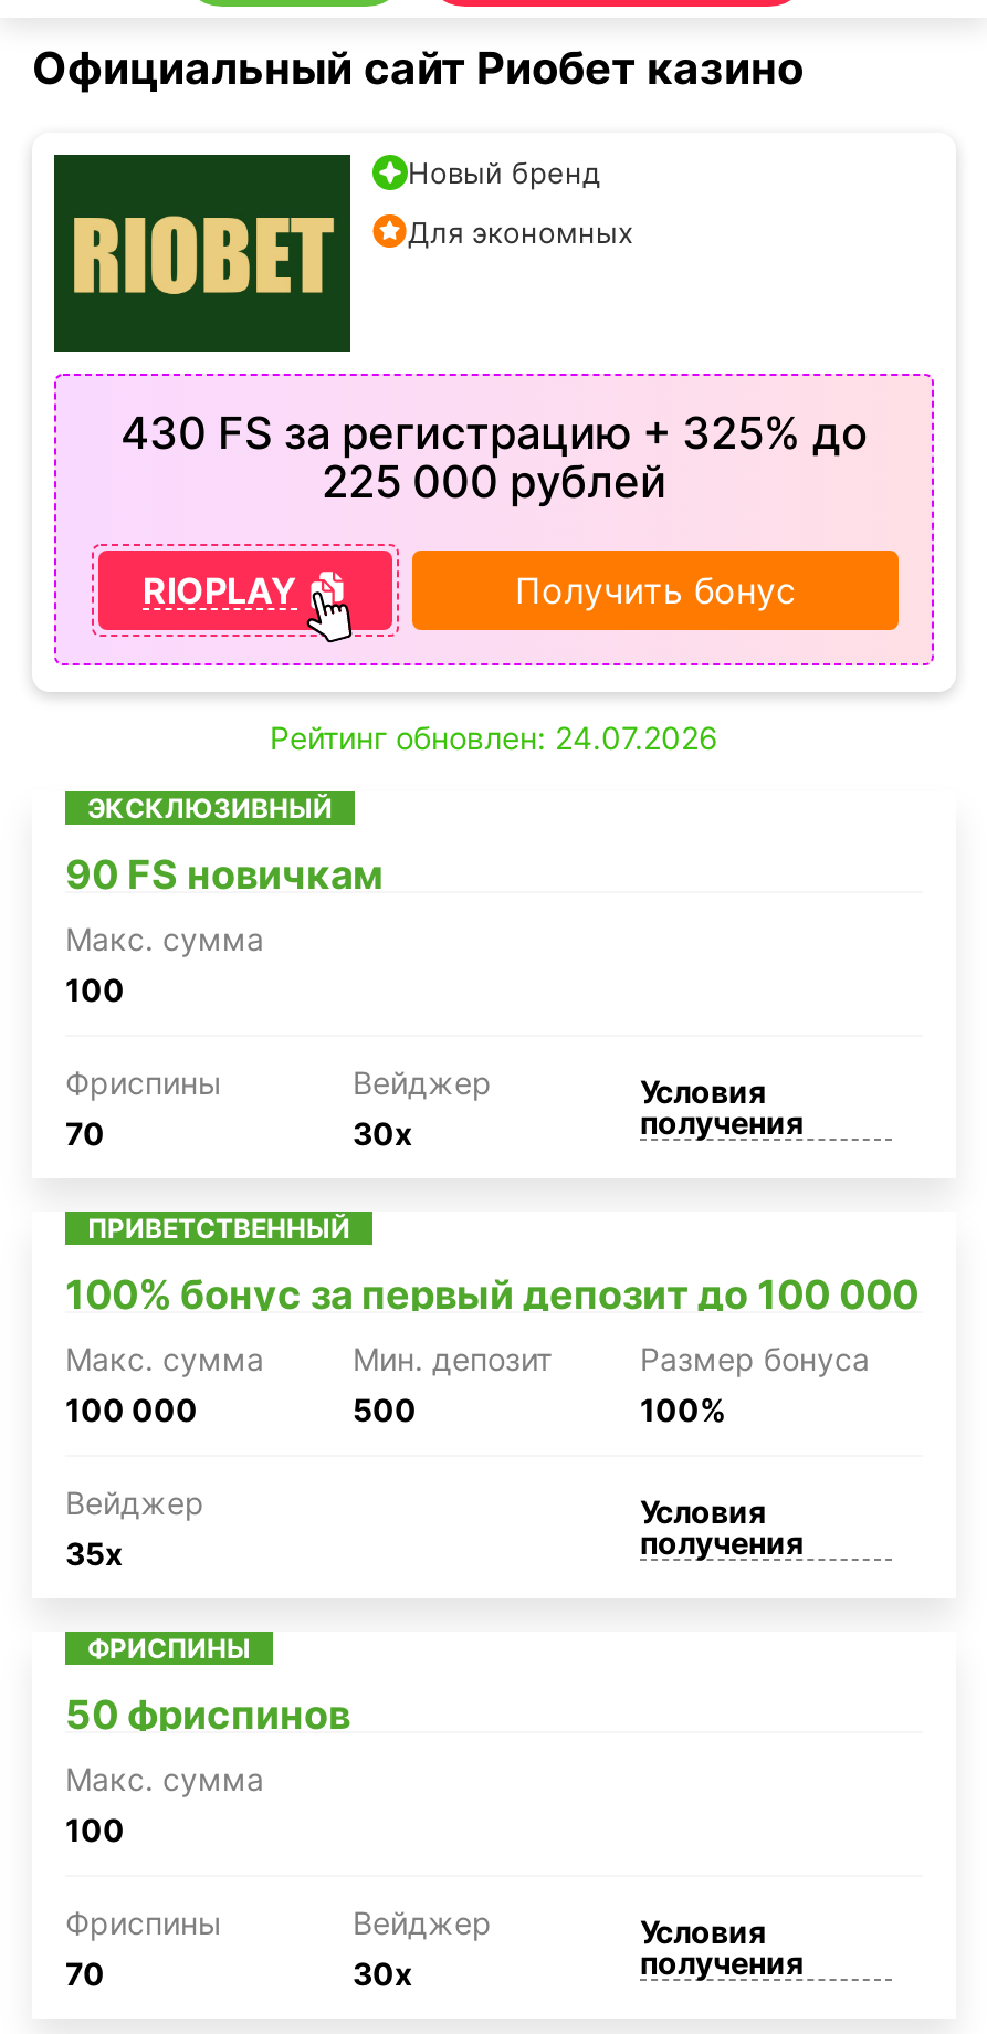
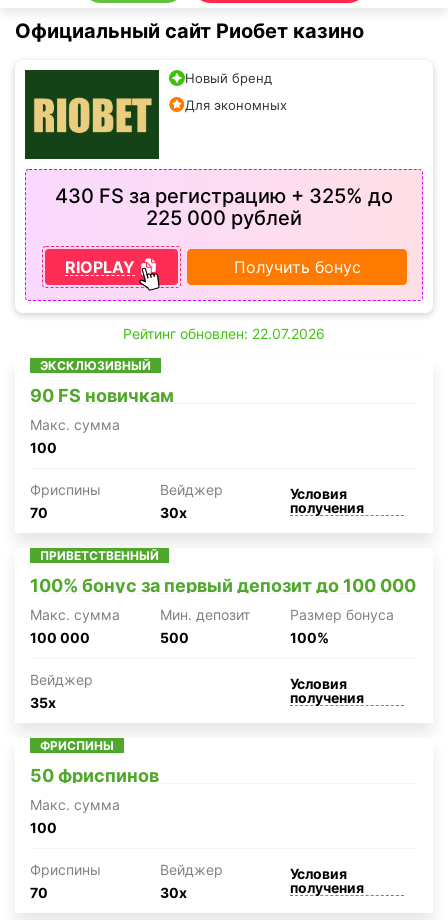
[270,719,718,756] Рейтинг обновлен: 24.07.2026 -> [123,325,325,342] Рейтинг обновлен: 22.07.2026

